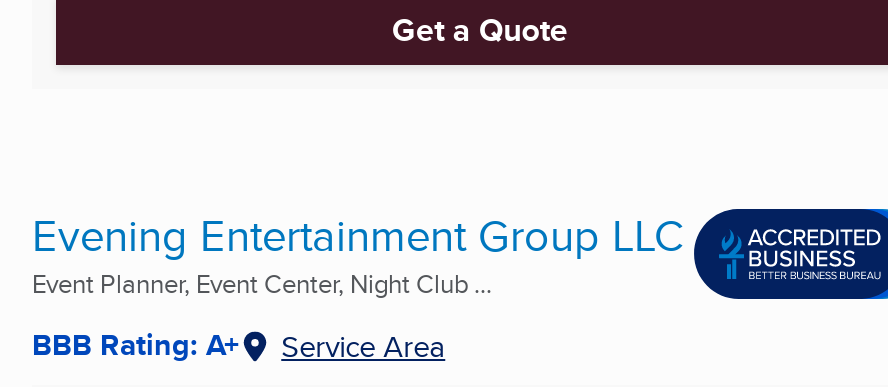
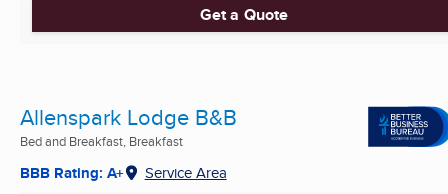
[32,202,684,300] Evening Entertainment Group LLC | Event Planner, Event Center, Night Club ... -> [20,101,237,150] Allenspark Lodge B&B | Bed and Breakfast, Breakfast
[702,206,882,302] [image] -> [357,104,445,150] [image]

